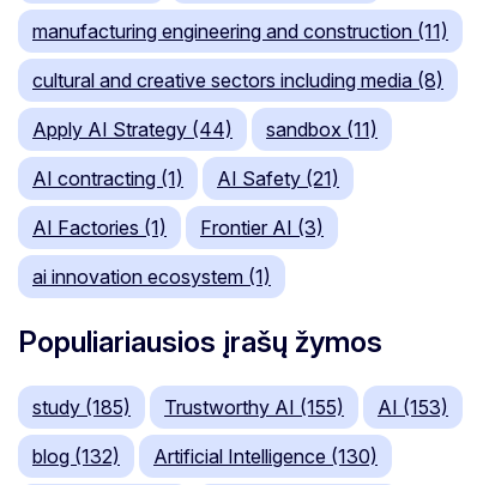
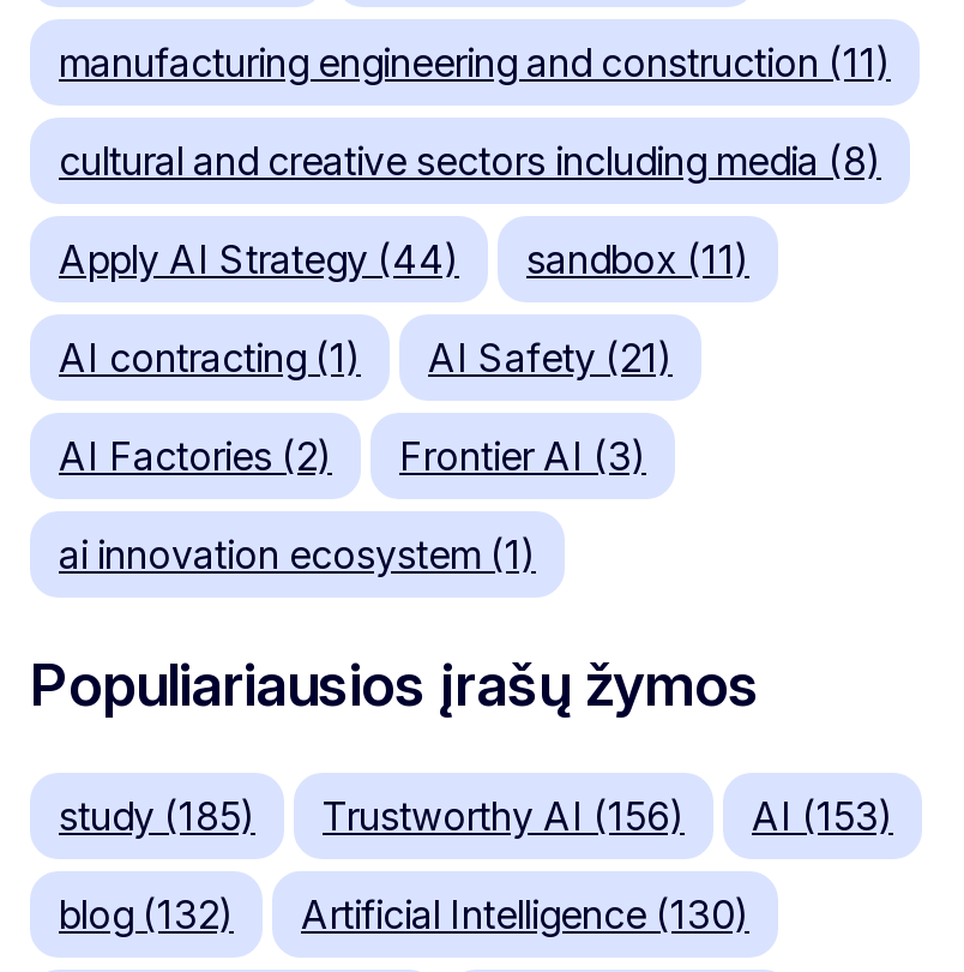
[32,216,324,240] AI Factories (1) Frontier AI (3) -> [59,432,646,480] AI Factories (2) Frontier AI (3)
[164,395,344,419] Trustworthy AI (155) -> [323,792,685,840] Trustworthy AI (156)

